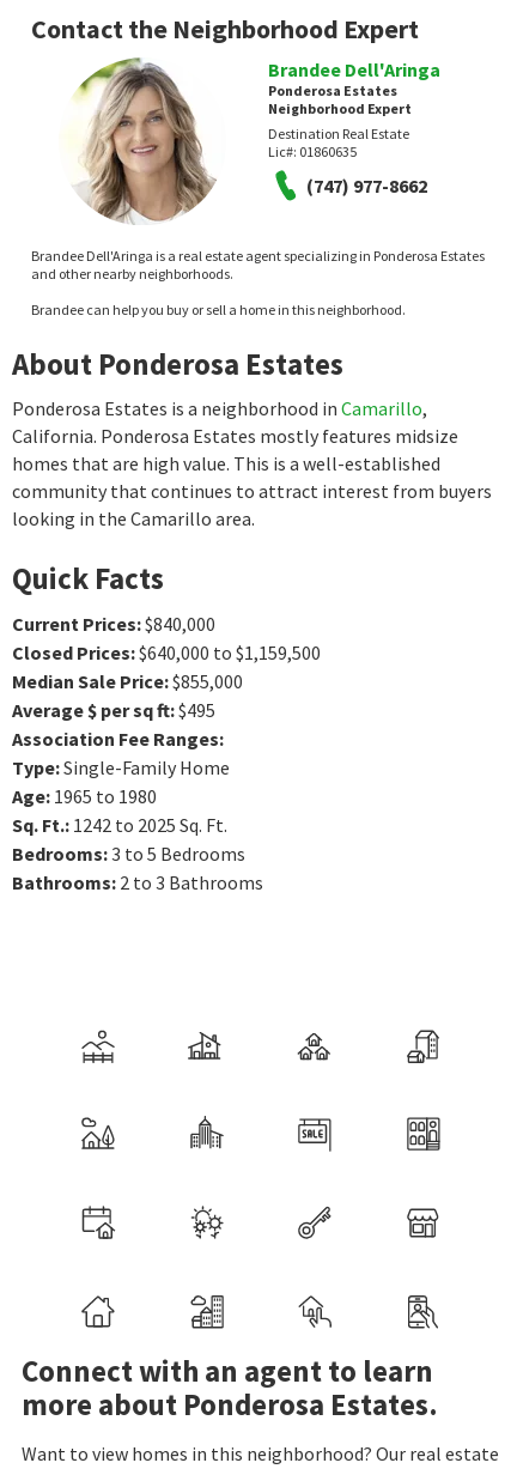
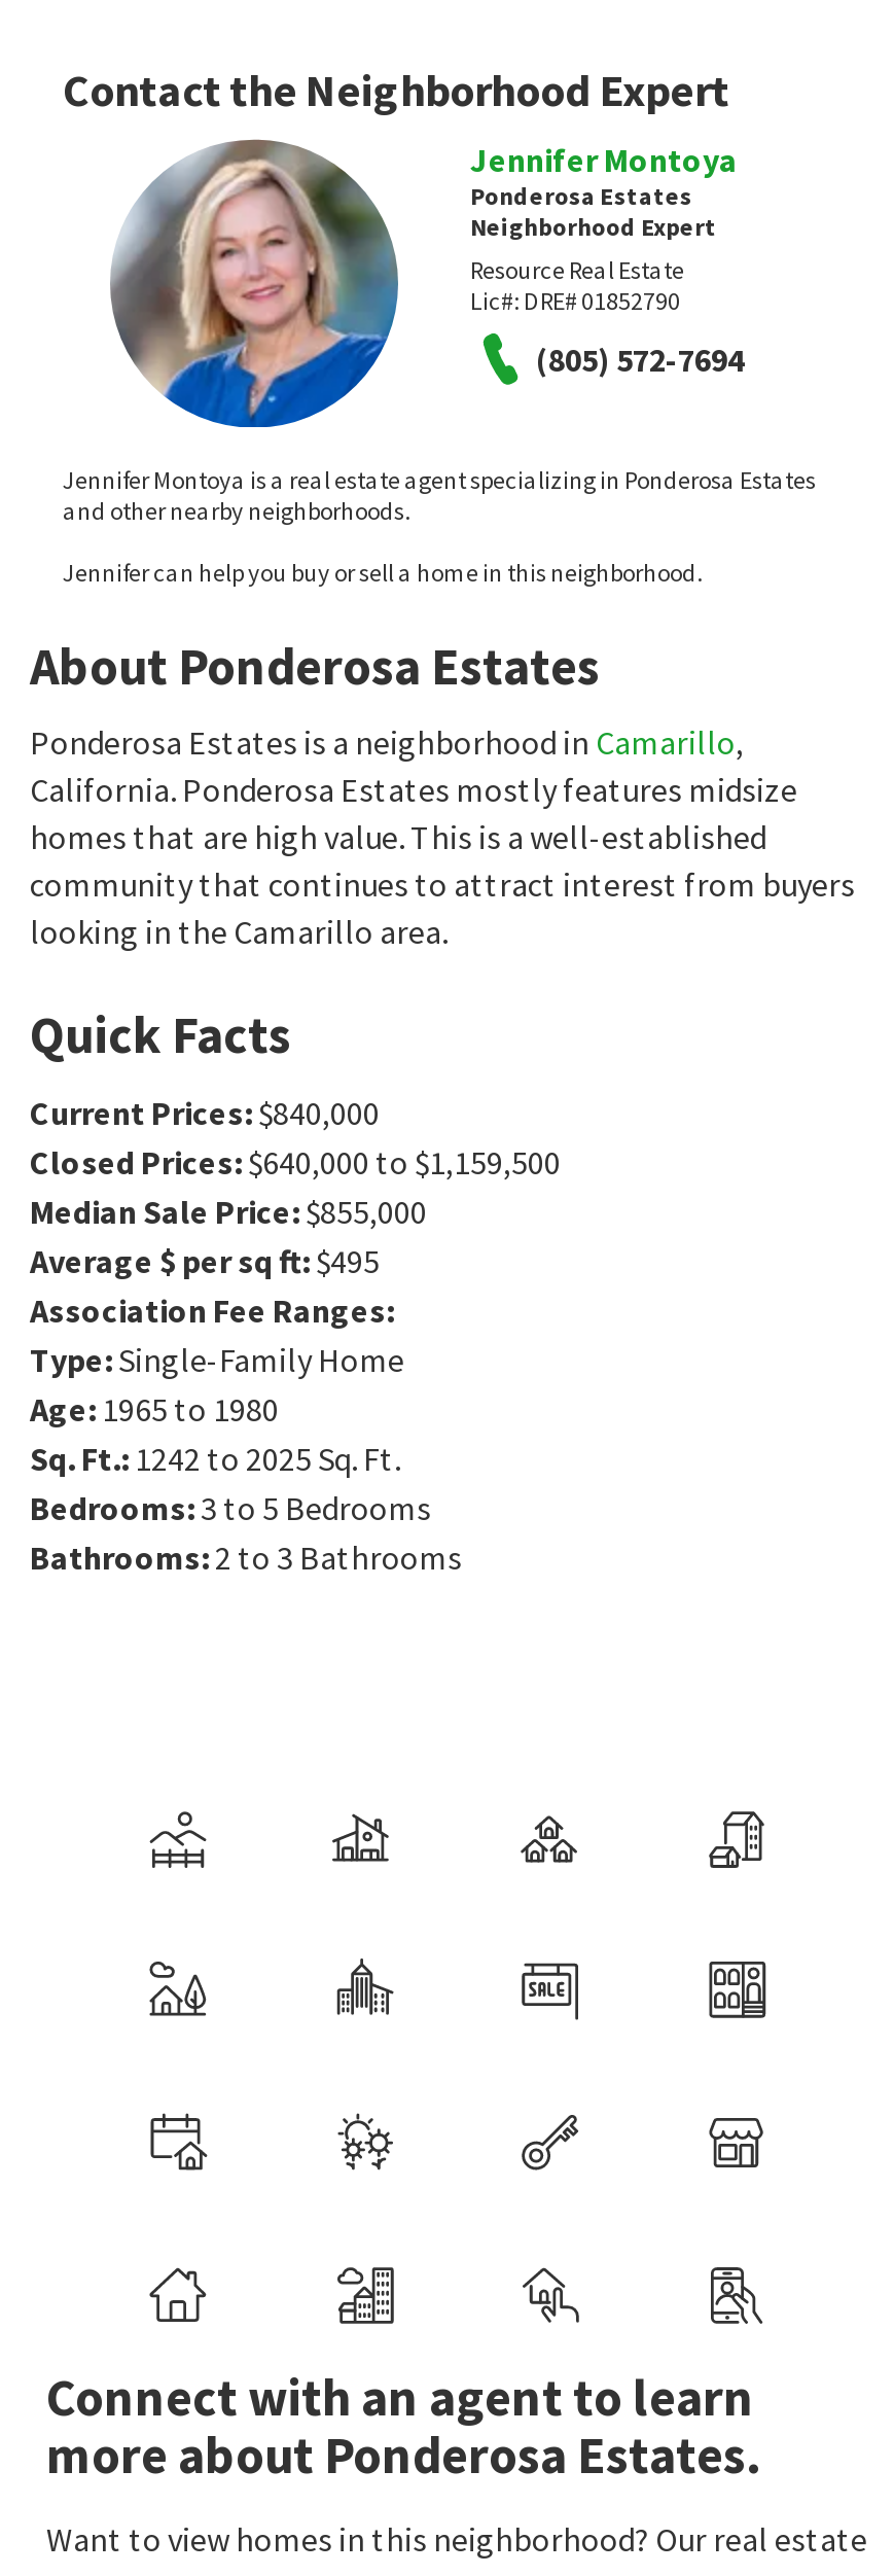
[31,57,485,265] [image] | Brandee Dell'Aringa is a real estate agent specializing in Ponderosa Estates -> [63,137,816,496] [image] | Jennifer Montoya is a real estate agent specializing in Ponderosa Estates
[268,58,440,82] Brandee Dell'Aringa -> [470,140,738,181] Jennifer Montoya
[268,125,409,161] Destination Real Estate | Lic#: 01860635 -> [470,255,684,317] Resource Real Estate | Lic#: DRE# 01852790
[306,173,427,197] (747) 977-8662 -> [536,338,744,379] (805) 572-7694
[31,301,406,319] Brandee can help you buy or sell a home in this neighborhood. -> [63,557,703,588] Jennifer can help you buy or sell a home in this neighborhood.

